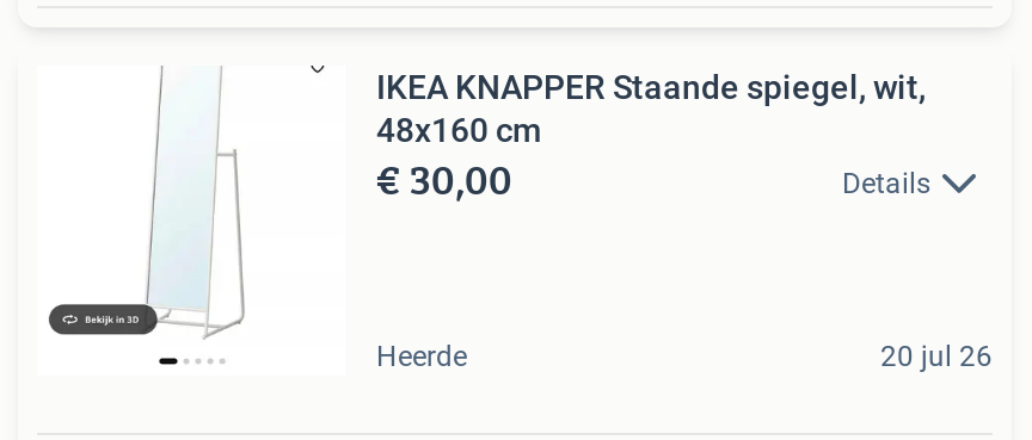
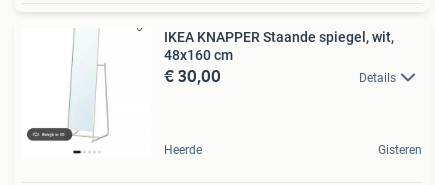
[880,340,993,373] 20 jul 26 -> [378,143,422,157] Gisteren

